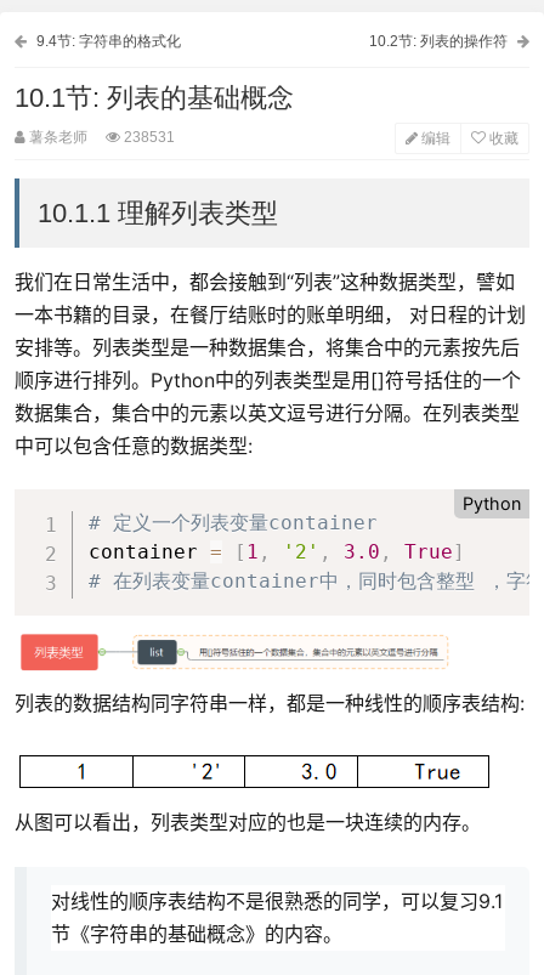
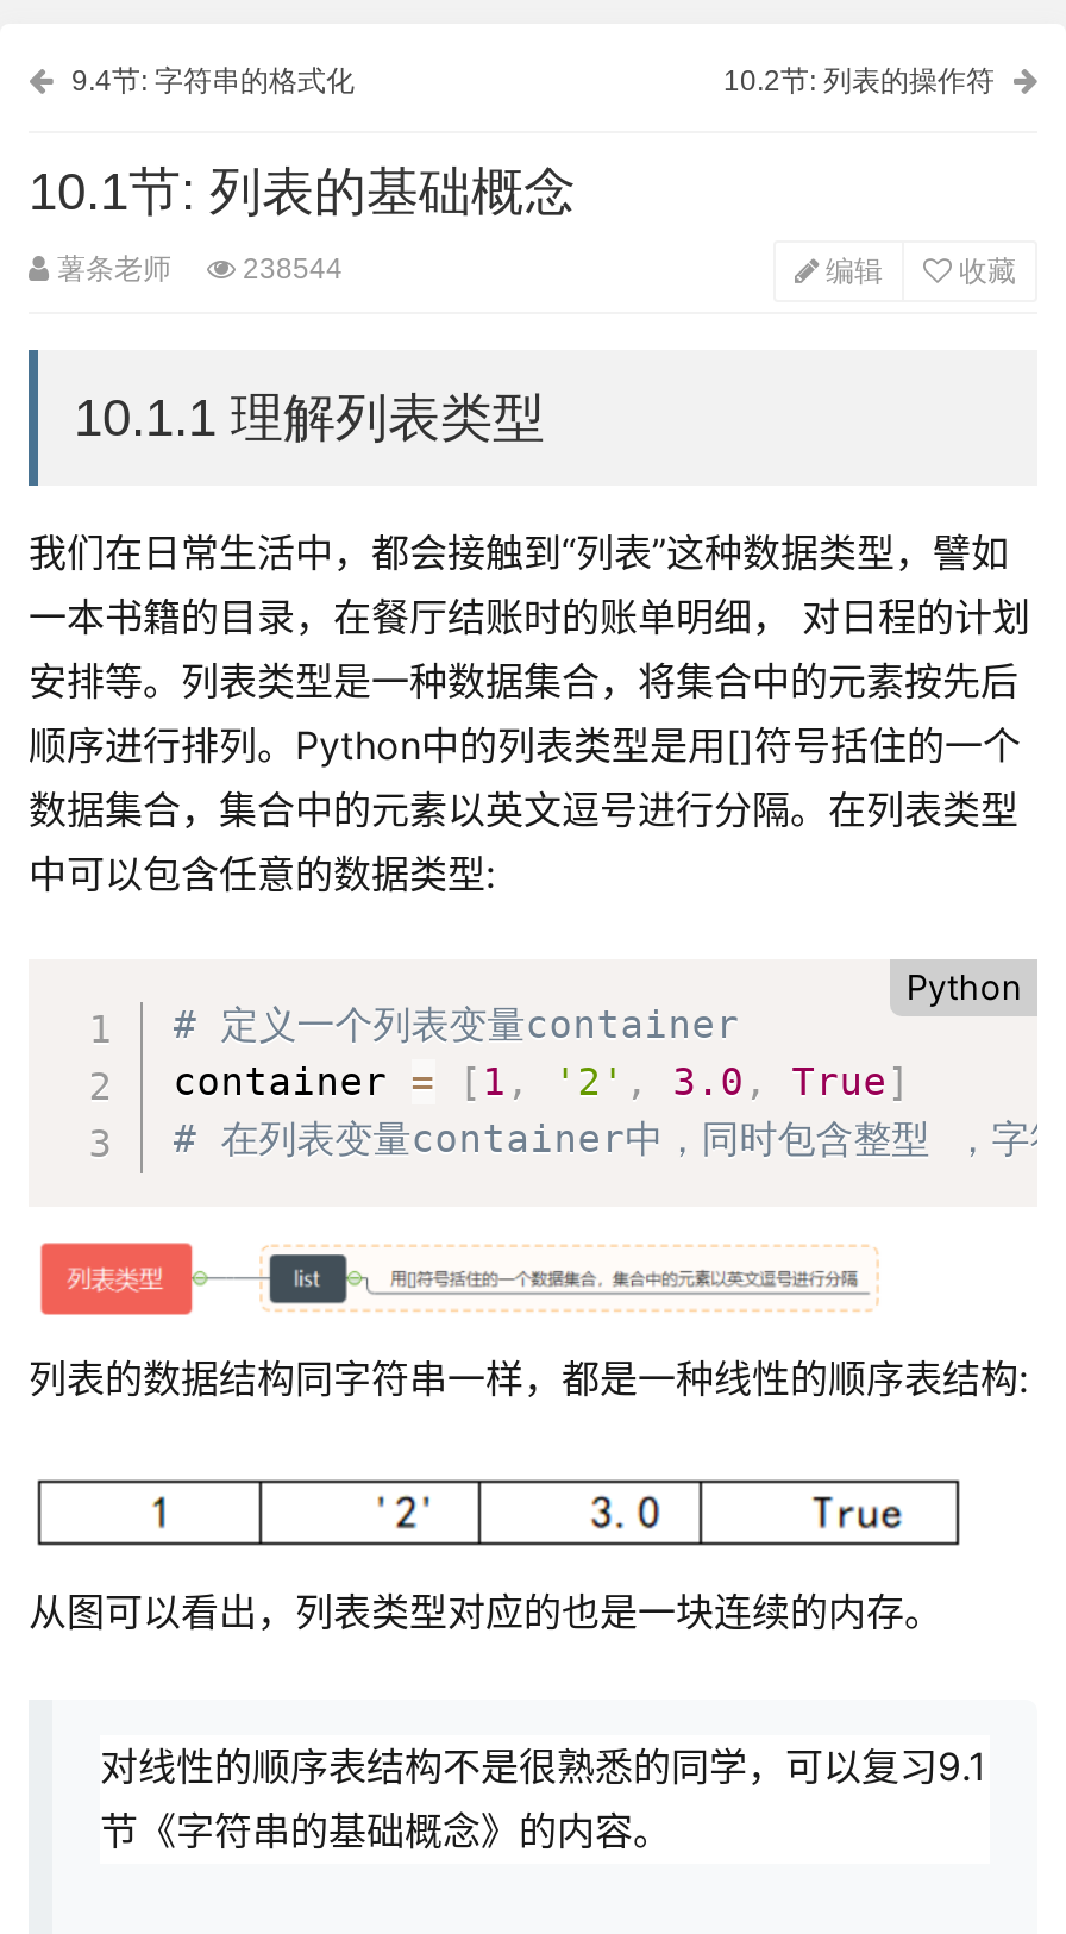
[120,129,175,146] 238531 -> [236,252,343,286] 238544

